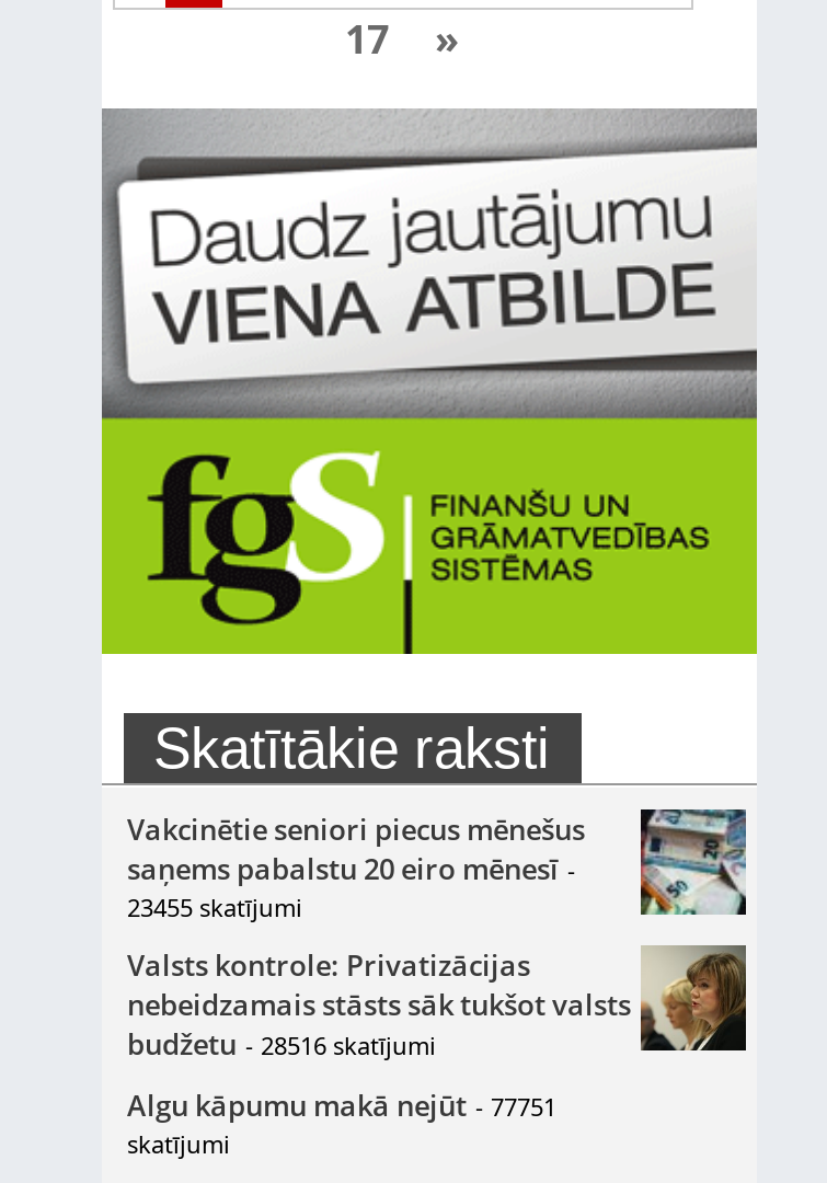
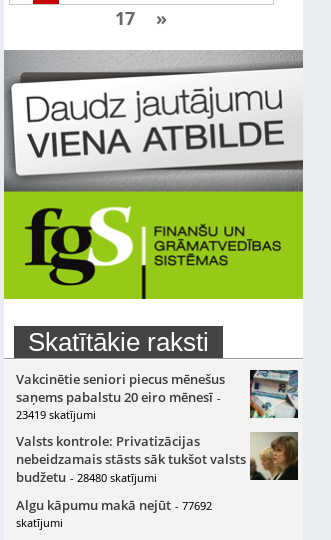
[127,891,302,924] 23455 skatījumi -> [15,407,95,422] 23419 skatījumi
[127,1025,436,1064] budžetu - 28516 skatījumi -> [15,468,156,486] budžetu - 28480 skatījumi
[127,1086,556,1125] Algu kāpumu makā nejūt - 77751 -> [15,496,211,514] Algu kāpumu makā nejūt - 77692

